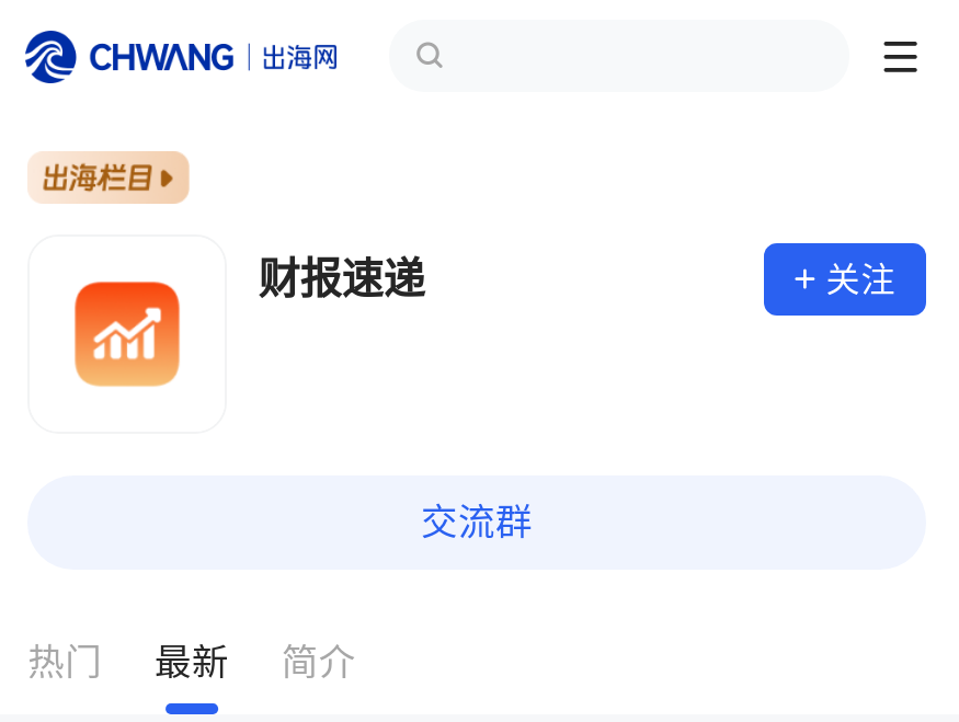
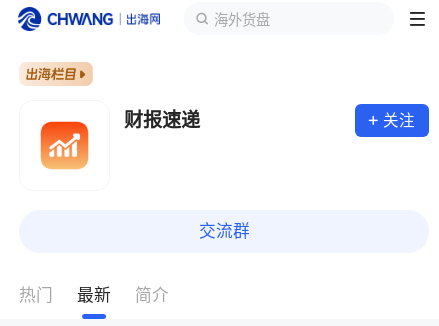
none -> [214,12,270,28] 海外货盘

